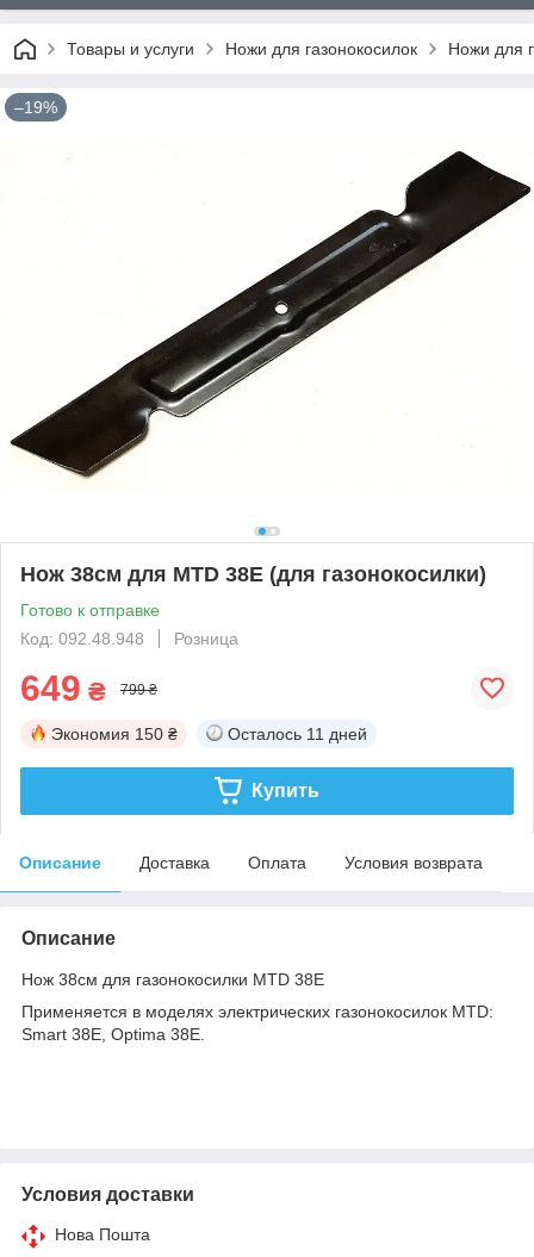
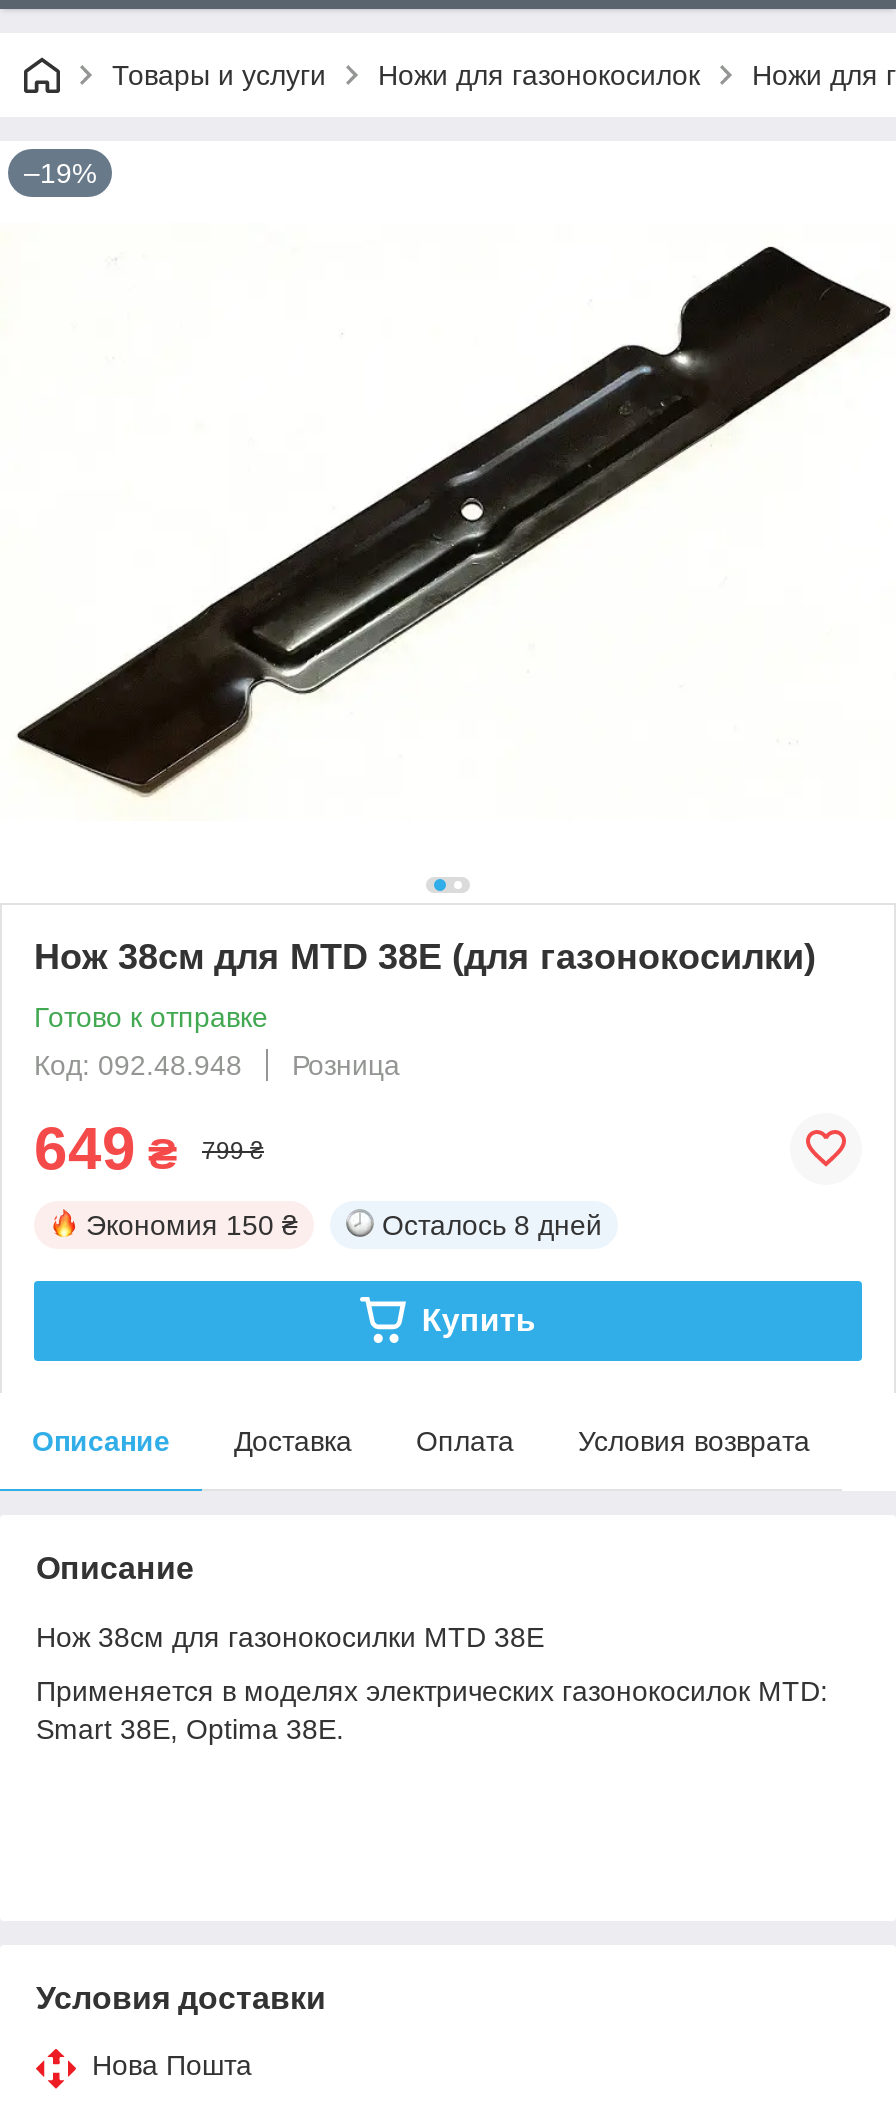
[228,724,367,743] Осталось 11 дней -> [382,1209,602,1241] Осталось 8 дней

